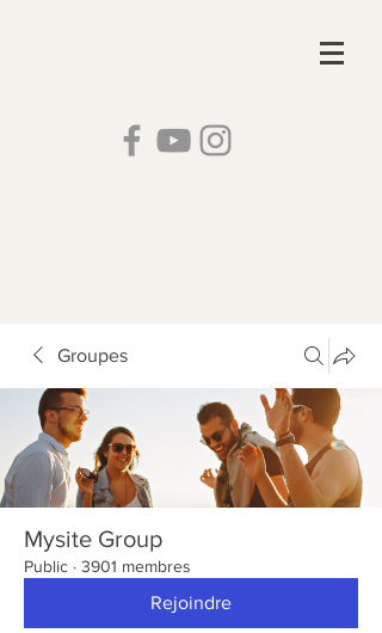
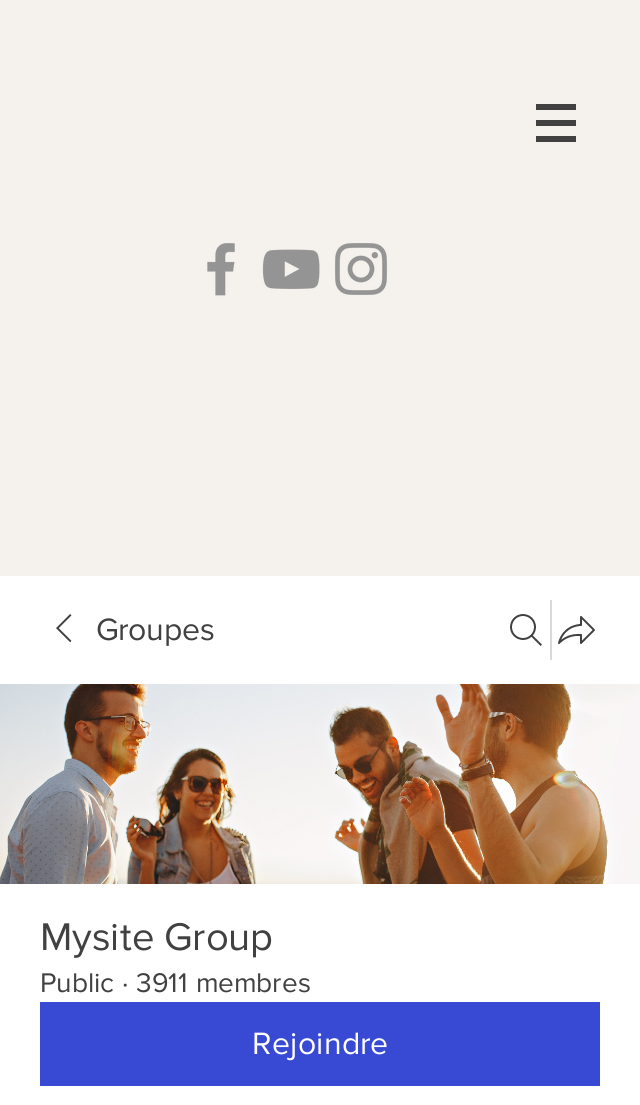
[24,557,191,576] Public · 3901 membres -> [40,966,312,998] Public · 3911 membres

